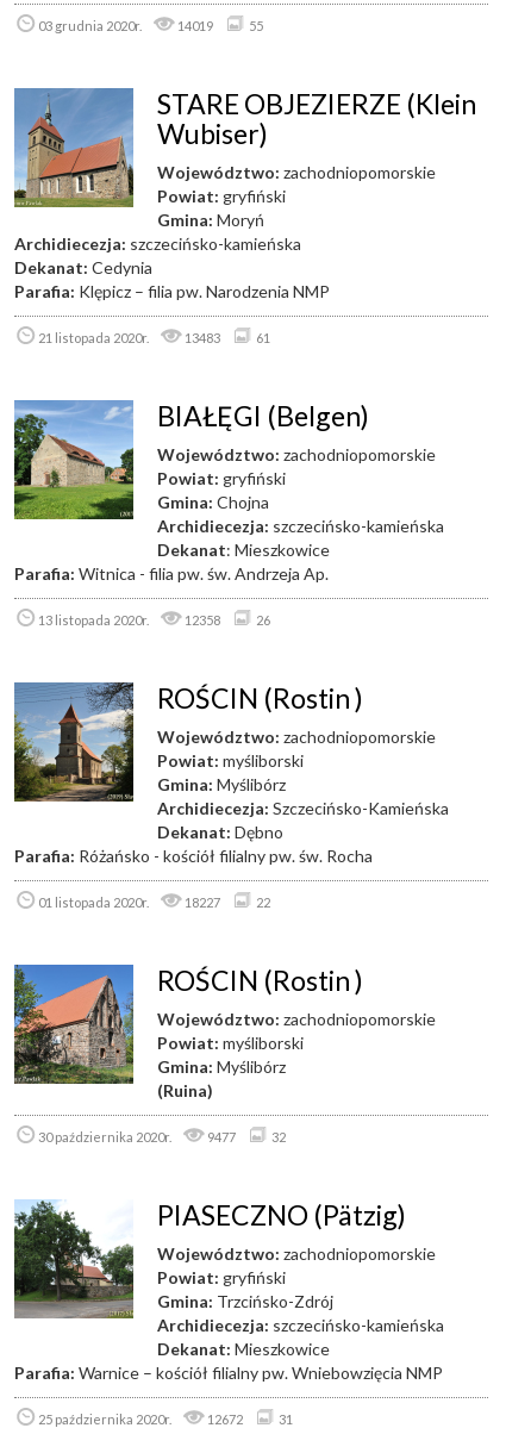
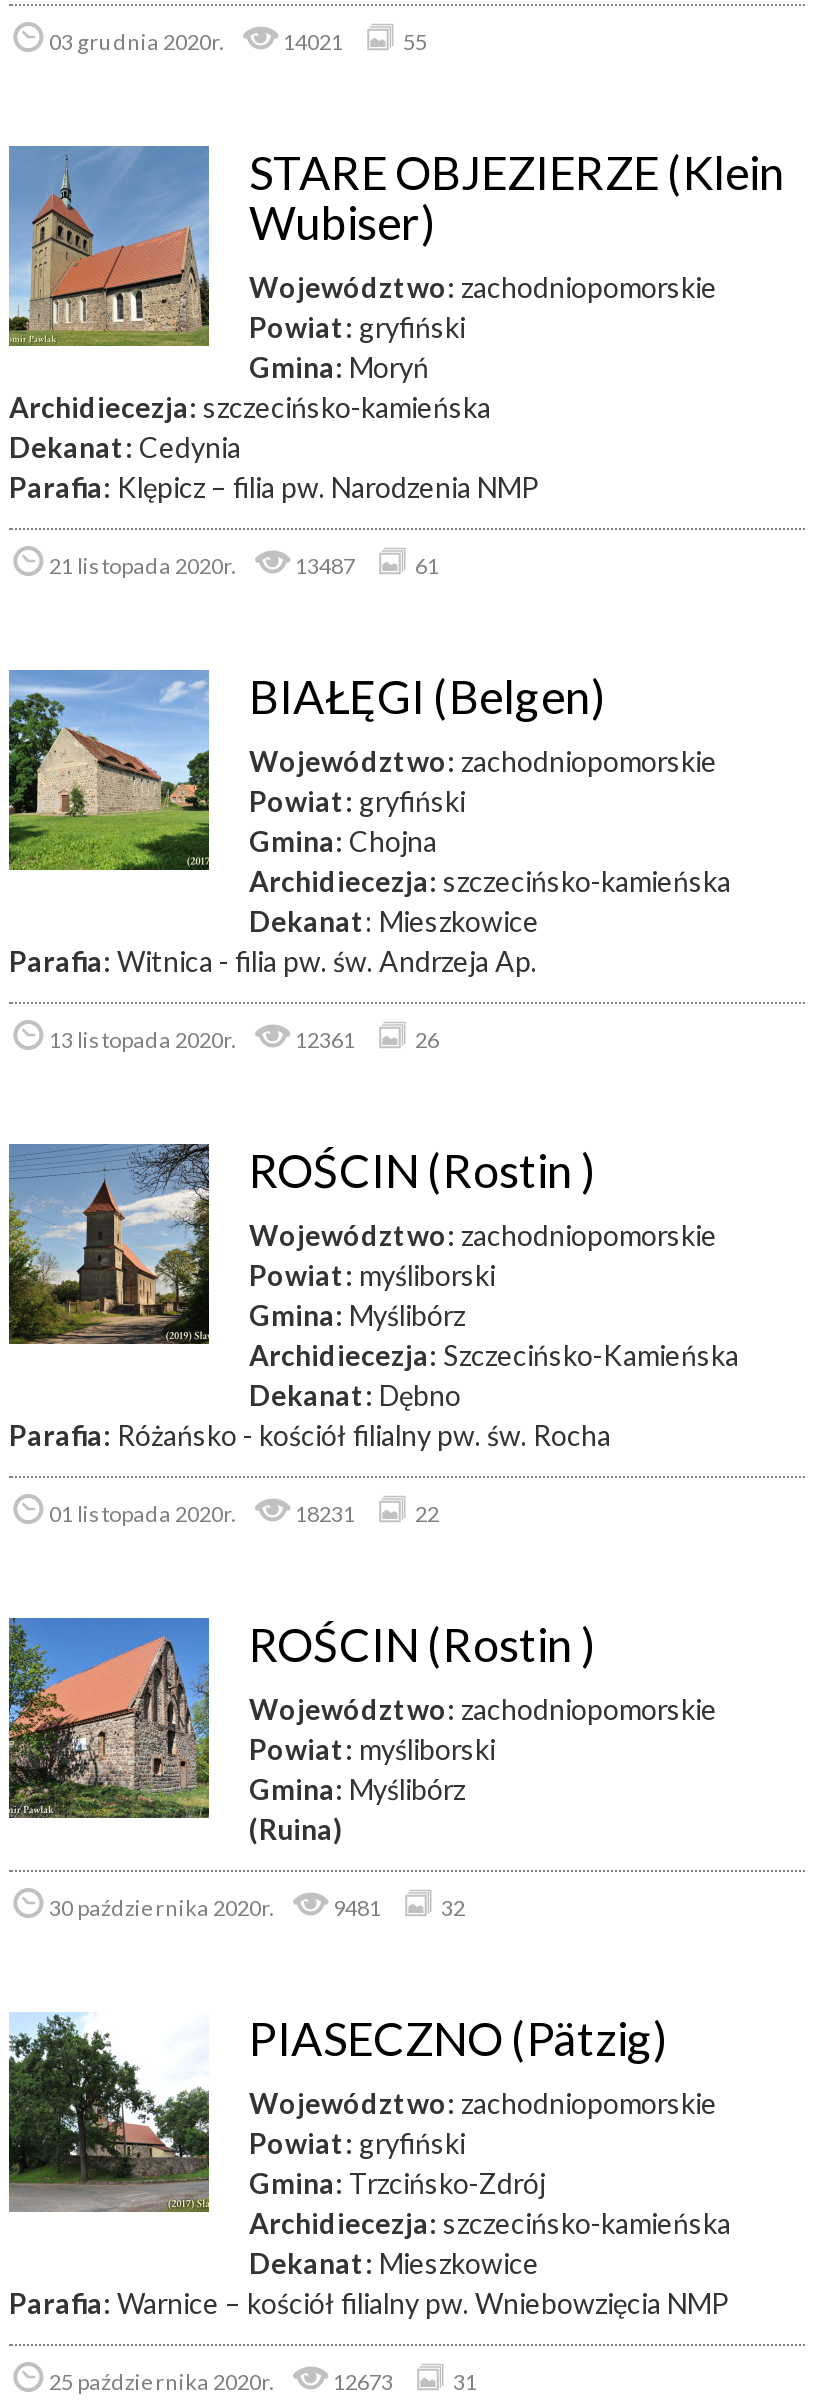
[177,18,213,33] 14019 -> [283,28,343,54] 14021
[185,330,220,345] 13483 -> [295,552,355,578] 13487
[185,612,220,628] 12358 -> [295,1026,355,1052] 12361
[185,894,220,910] 18227 -> [295,1500,355,1526] 18231
[207,1129,236,1144] 9477 -> [333,1894,381,1920] 9481
[207,1411,243,1427] 12672 -> [333,2368,393,2394] 12673

